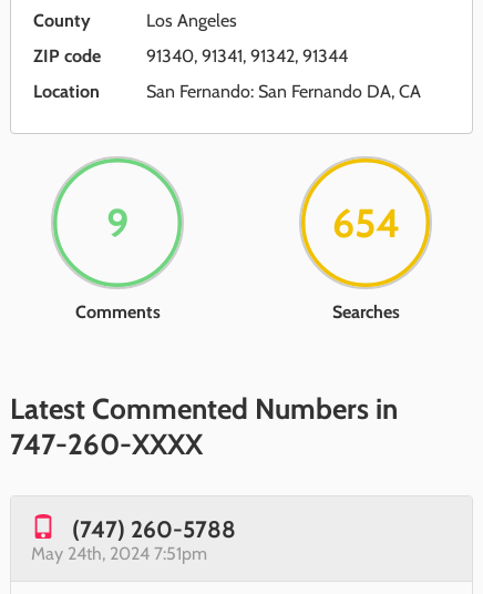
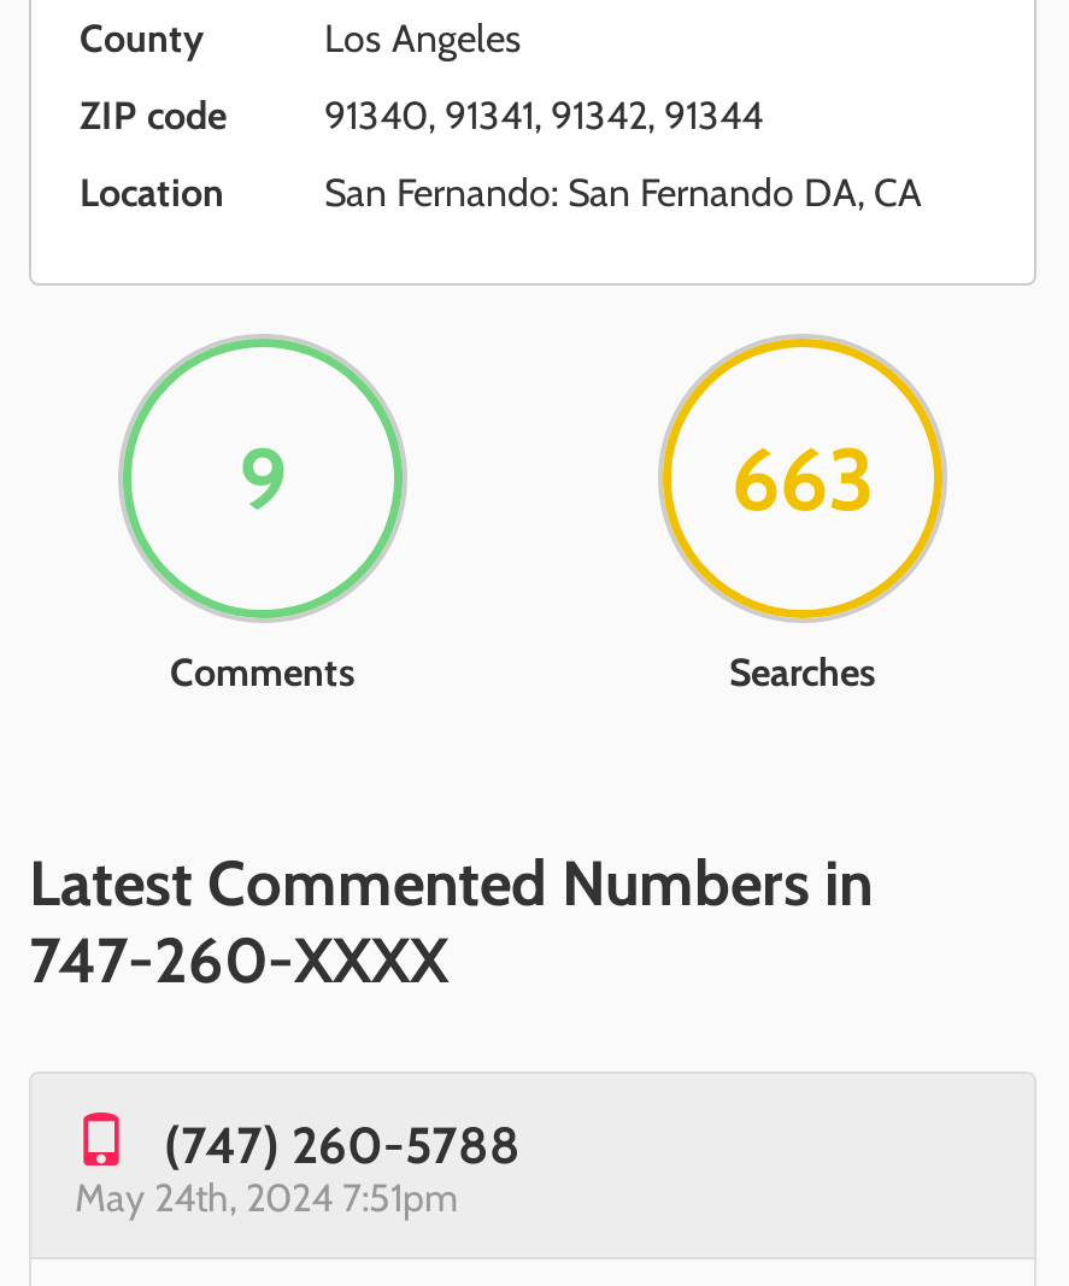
[332,198,399,247] 654 -> [732,425,874,532] 663

